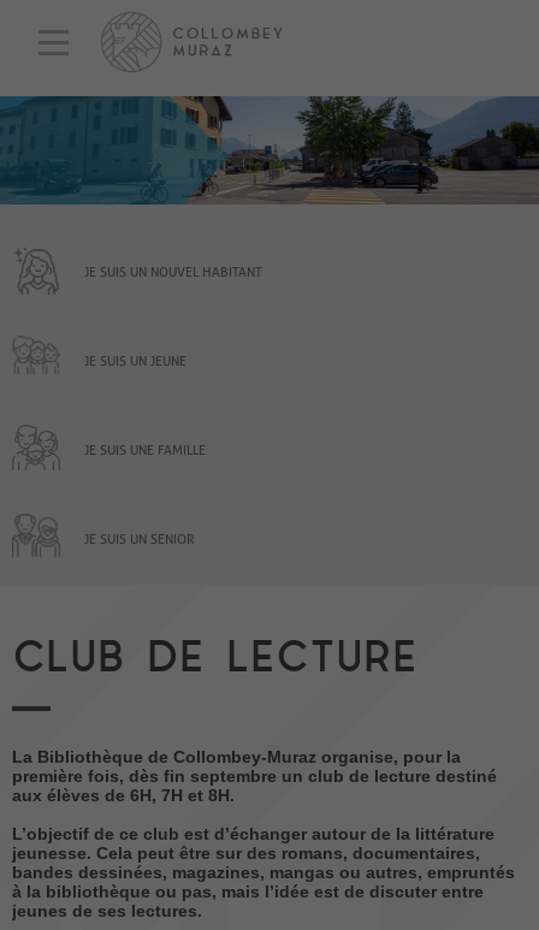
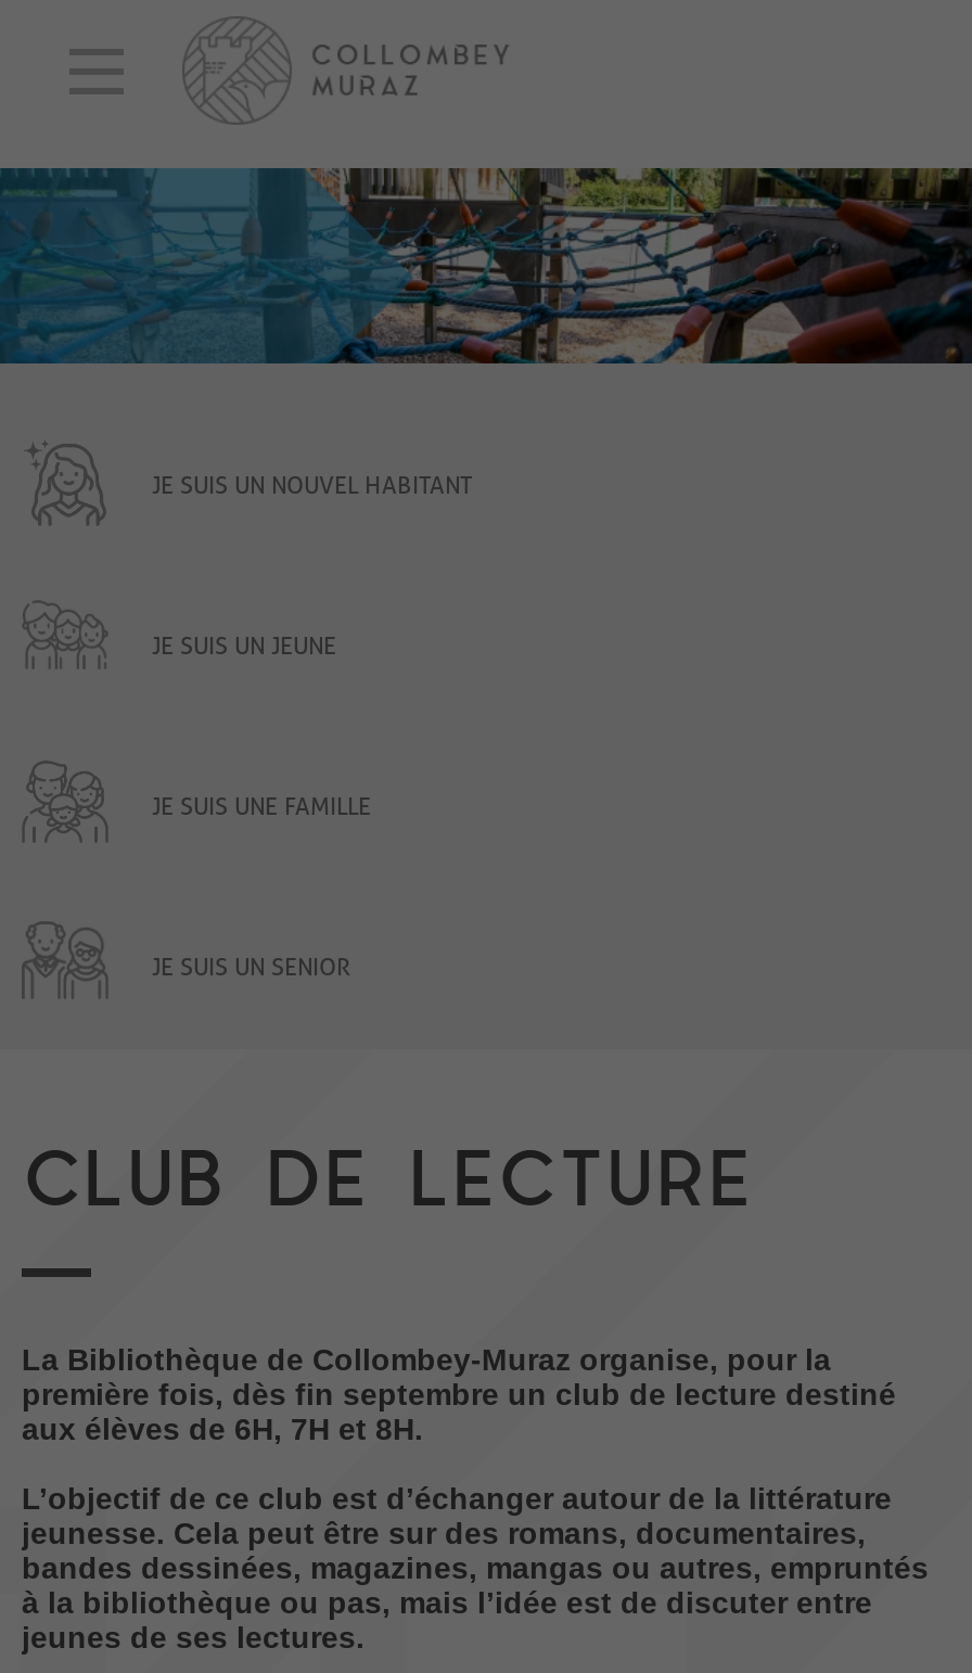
[4,95,535,206] [image] -> [7,166,965,366] [image]

